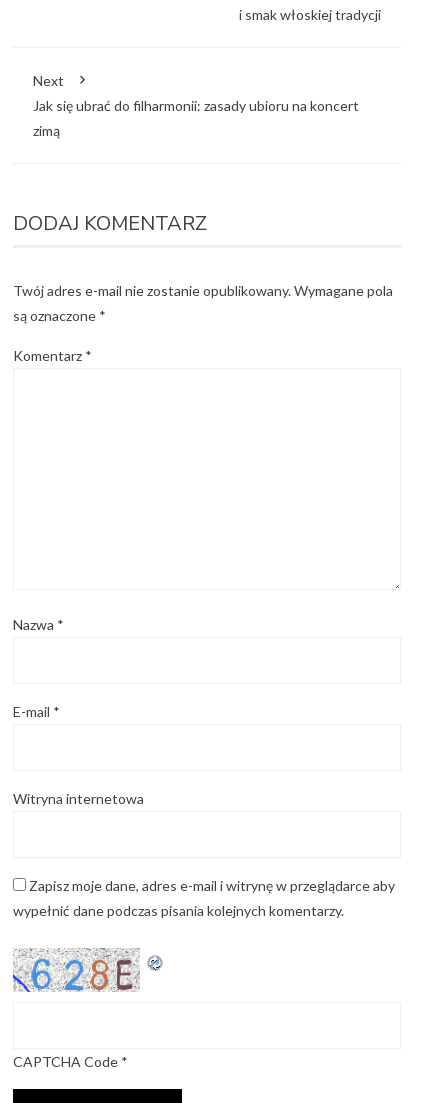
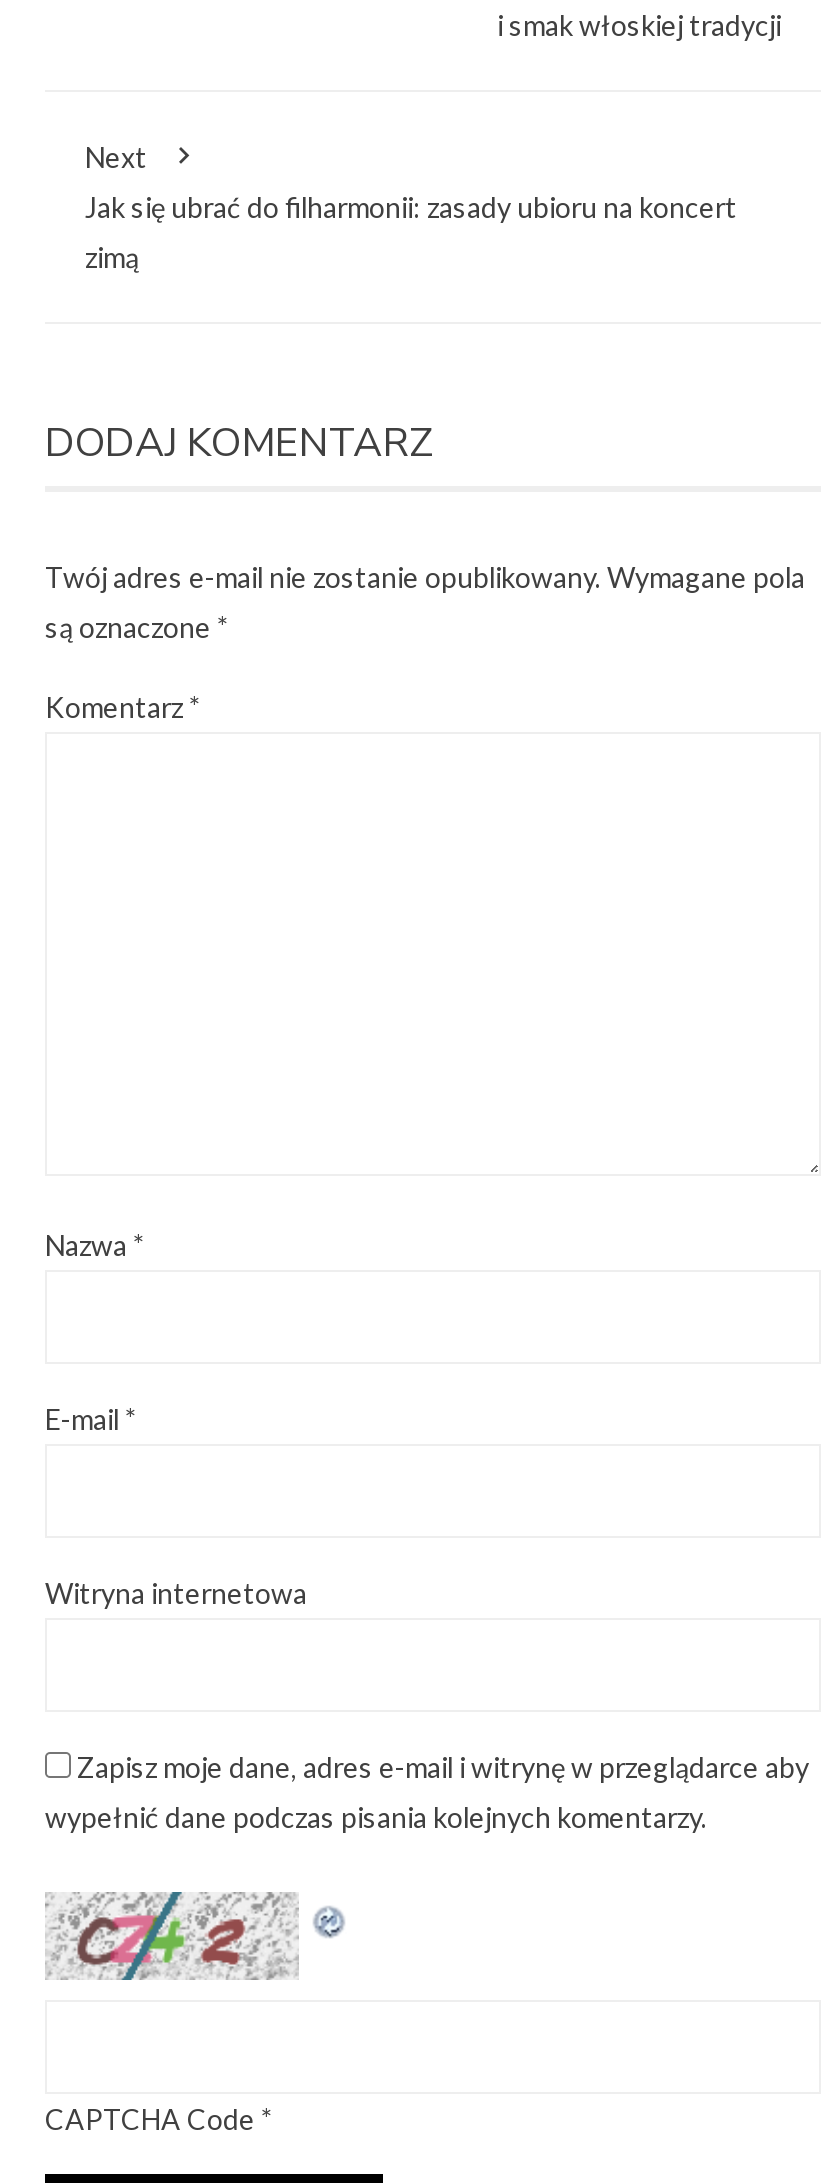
[12,949,139,992] [image] -> [45,1892,295,1980] [image]

